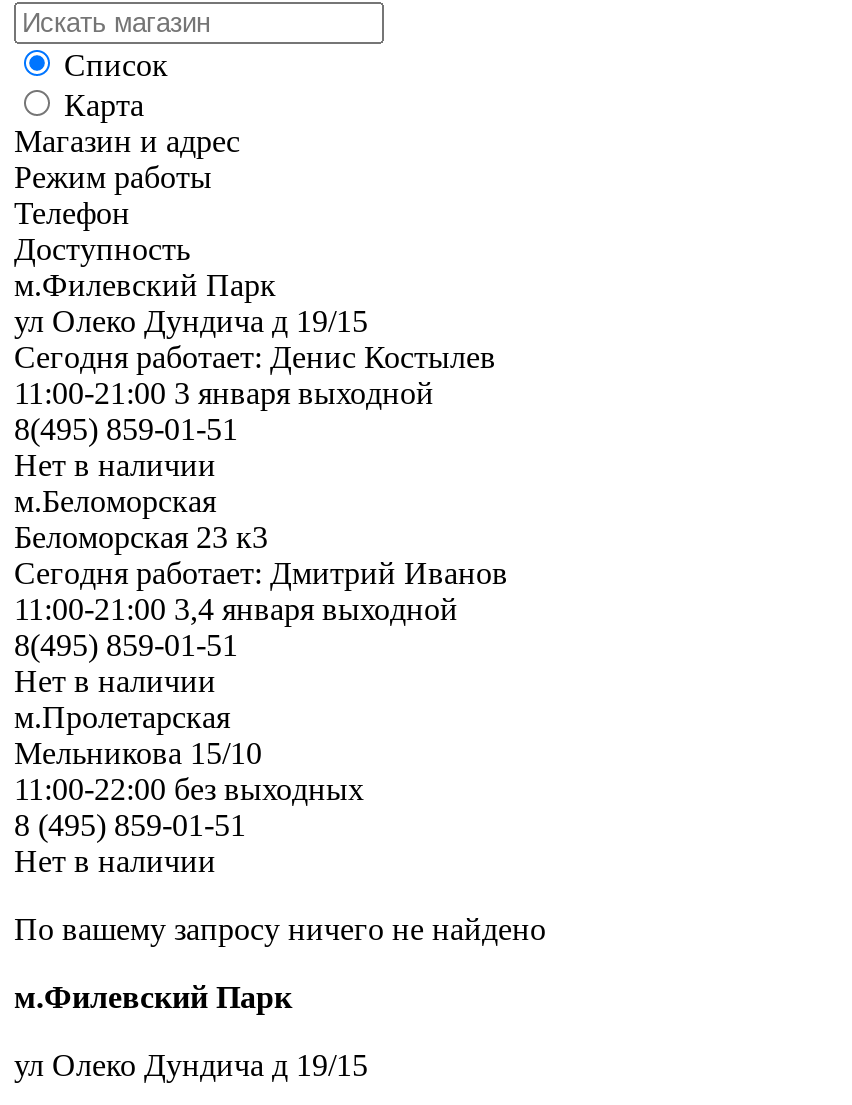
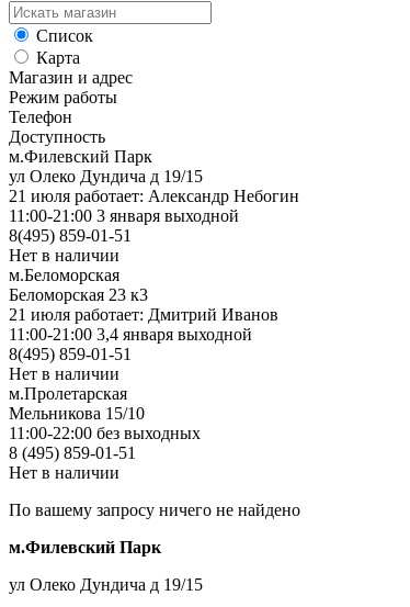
[14,341,496,375] Сегодня работает: Денис Костылев -> [9,187,299,206] 21 июля работает: Александр Небогин
[14,557,508,591] Сегодня работает: Дмитрий Иванов -> [9,305,278,324] 21 июля работает: Дмитрий Иванов

